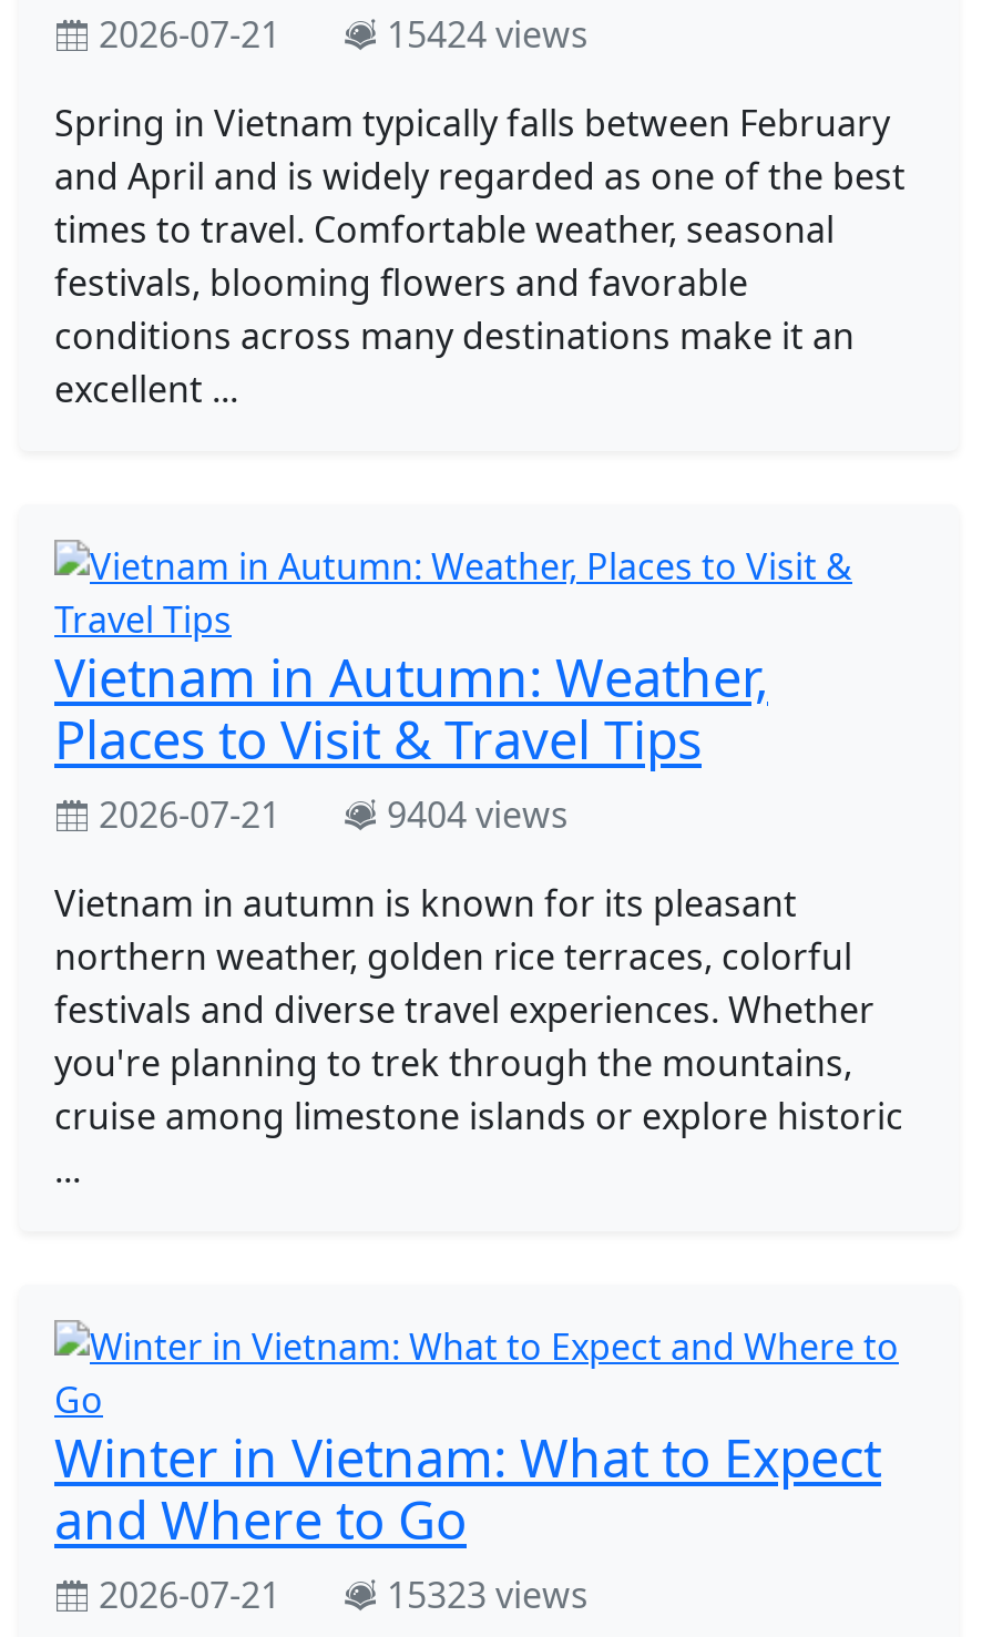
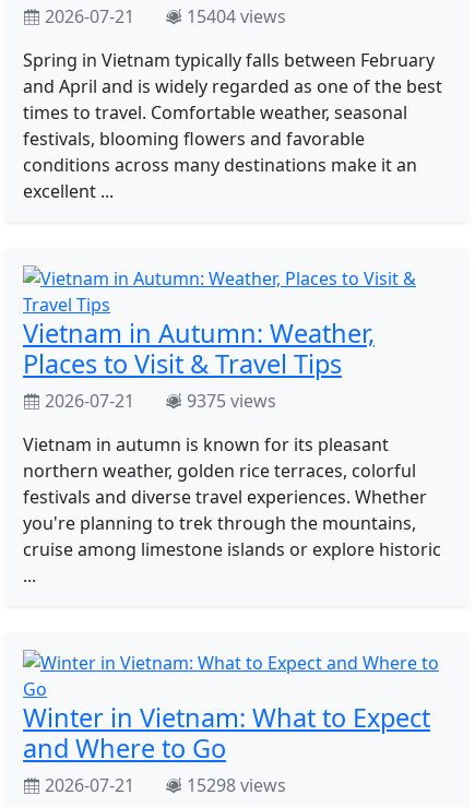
[90,9,589,58] 2026-07-21 15424 views -> [40,5,286,29] 2026-07-21 15404 views
[90,790,569,838] 2026-07-21 9404 views -> [40,389,276,413] 2026-07-21 9375 views
[90,1570,589,1619] 2026-07-21 15323 views -> [40,773,286,797] 2026-07-21 15298 views

